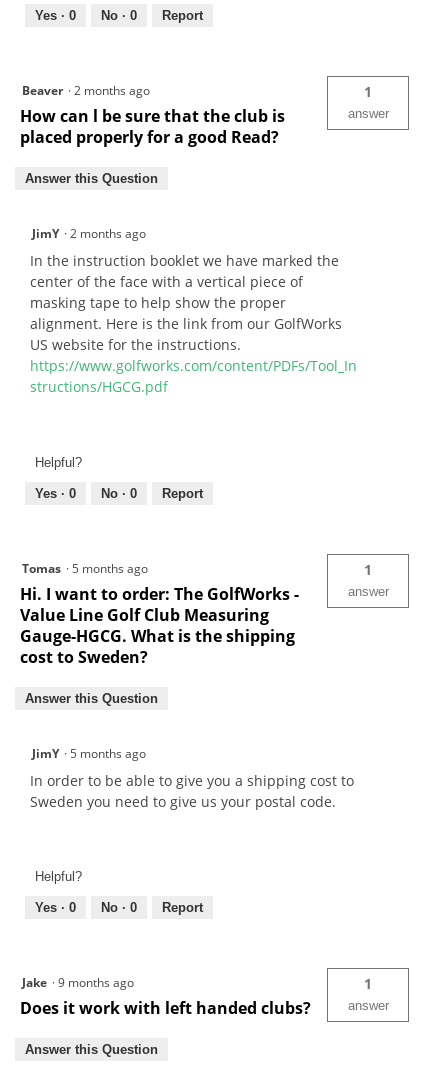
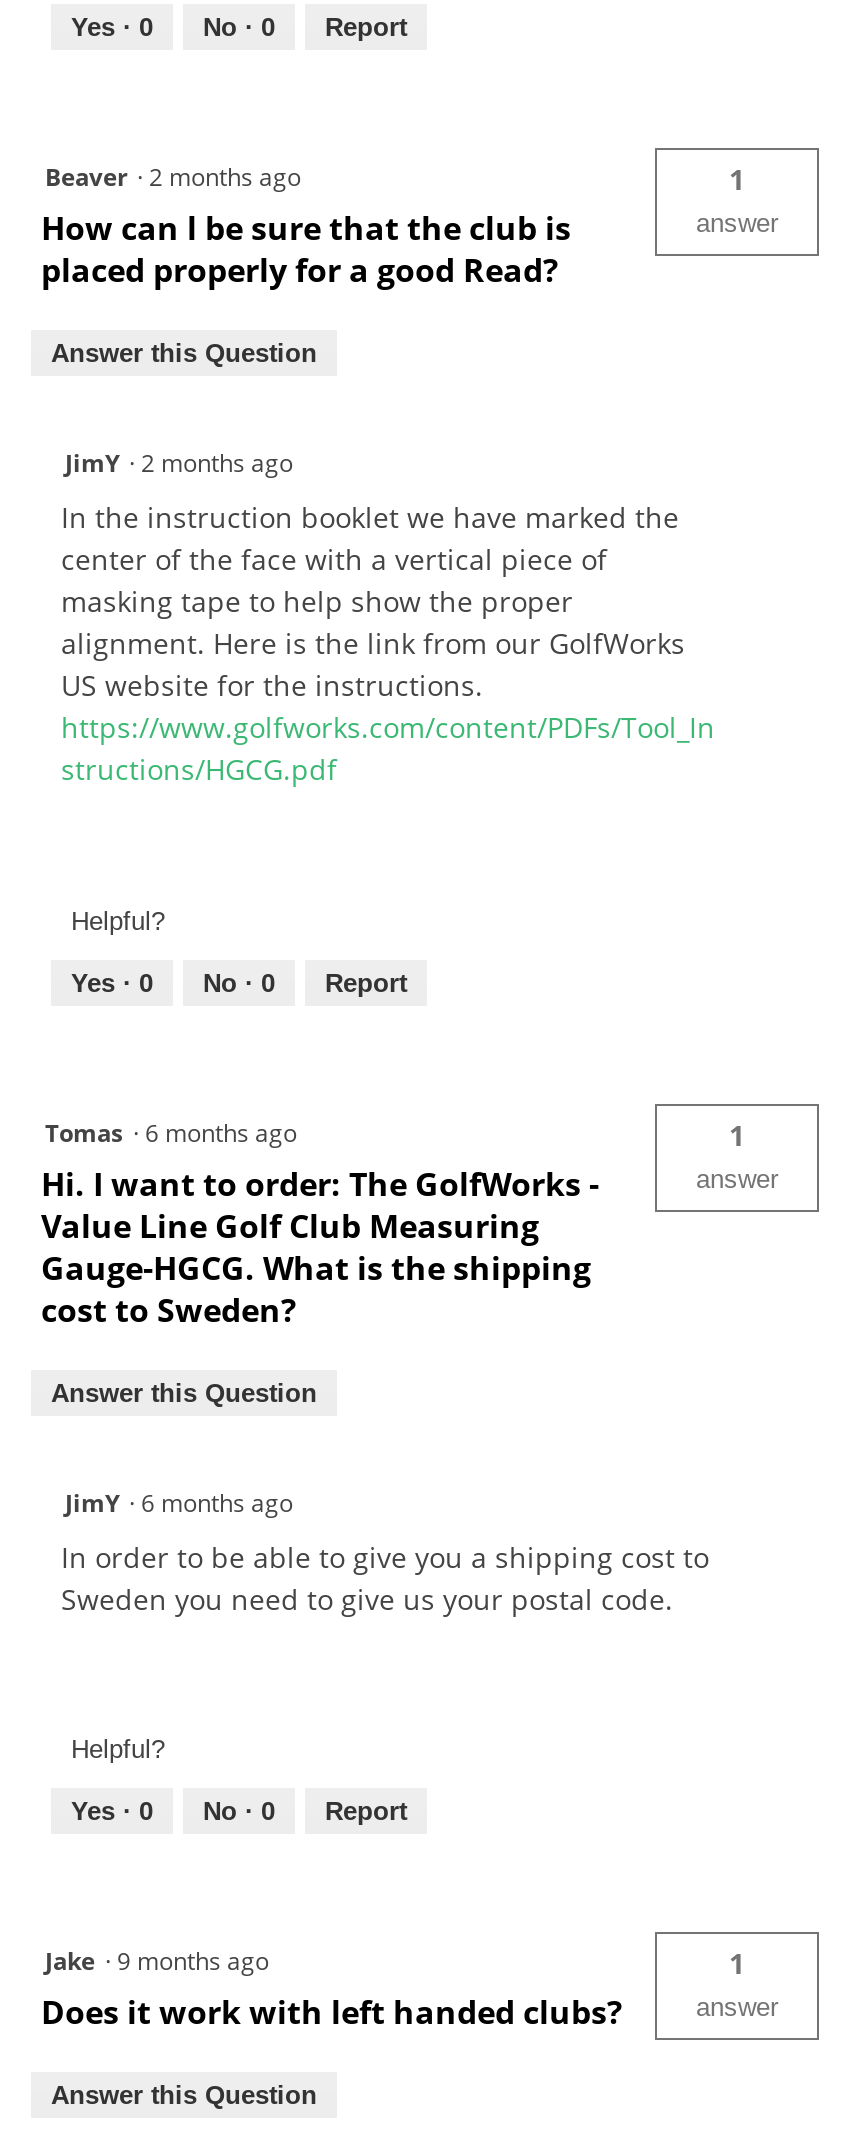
[22,560,154,577] Tomas · 5 months ago -> [45,1116,309,1150] Tomas · 6 months ago
[32,745,152,762] JimY · 5 months ago -> [65,1486,305,1520] JimY · 6 months ago

